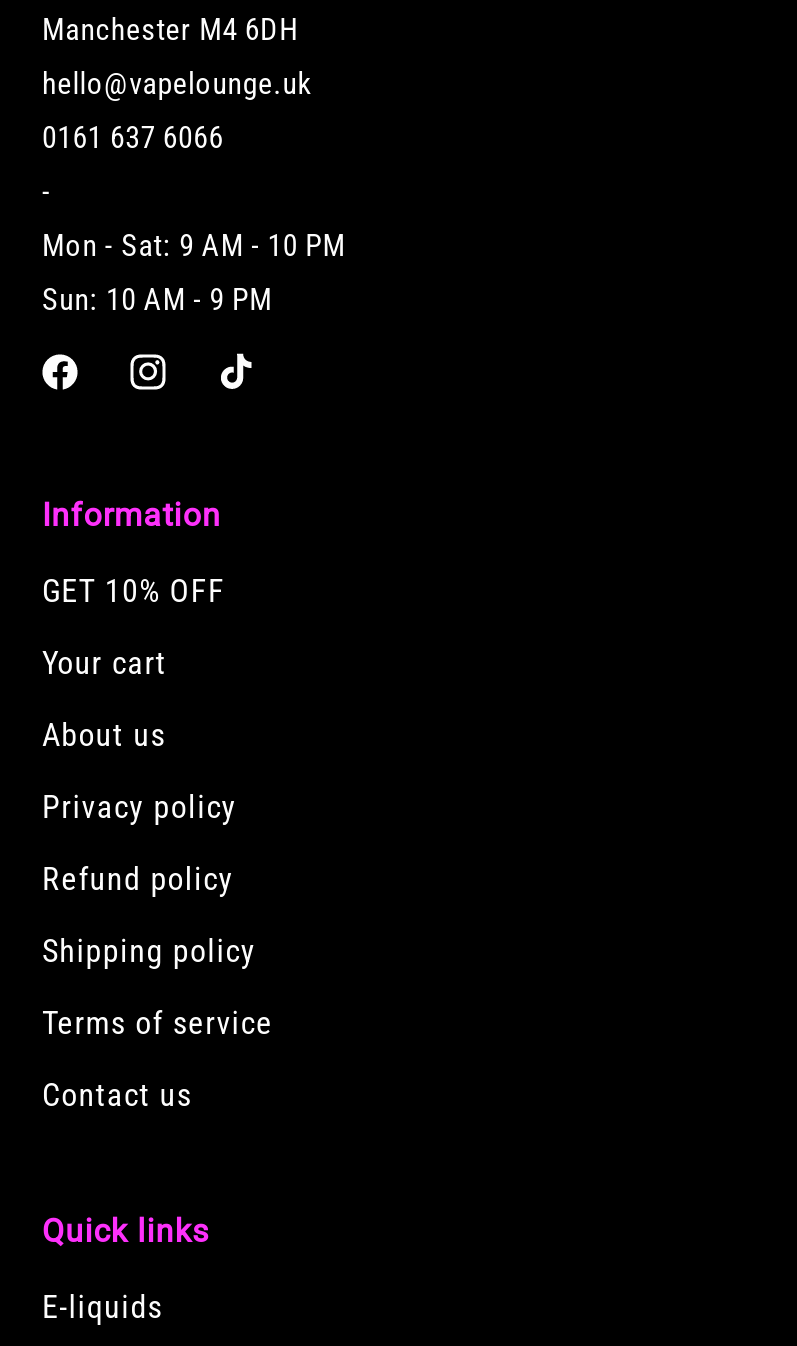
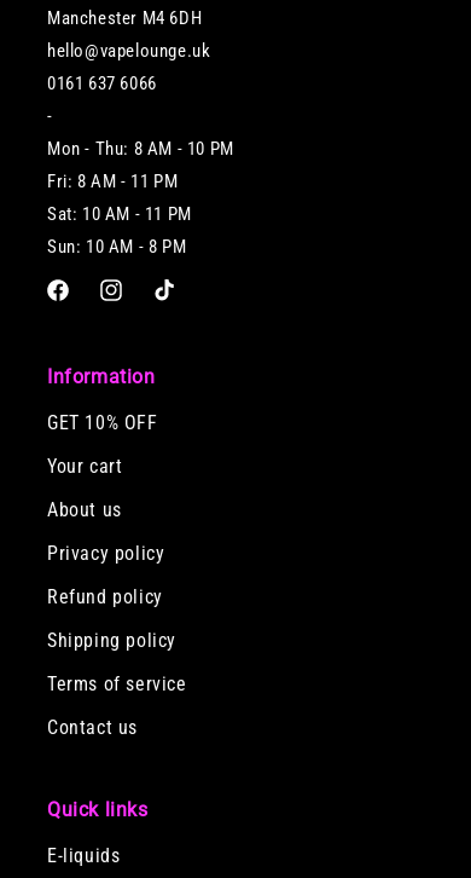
[42,228,346,318] Mon - Sat: 9 AM - 10 PM | Sun: 10 AM - 9 PM -> [47,138,234,258] Mon - Thu: 8 AM - 10 PM | Fri: 8 AM - 11 PM | Sat: 10 AM - 11 PM | Sun: 10 AM - 8 PM

